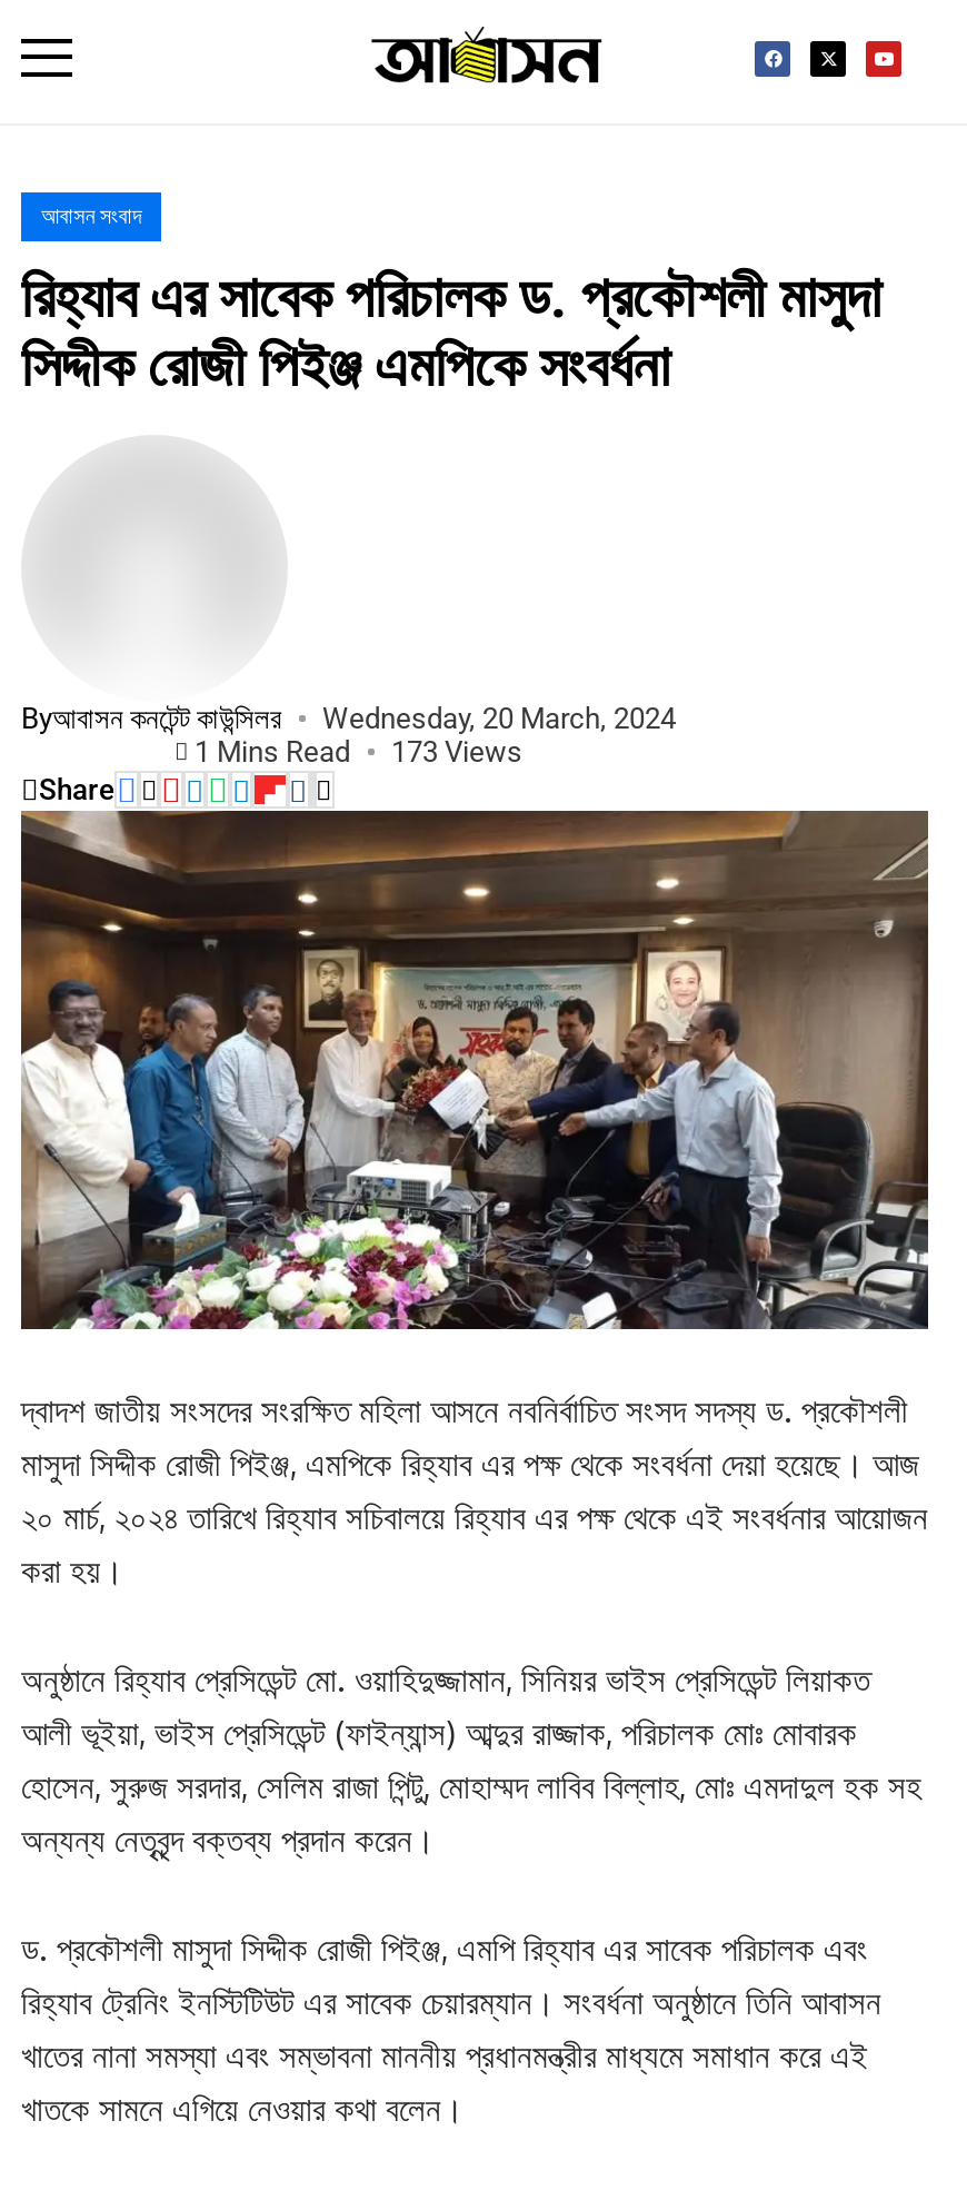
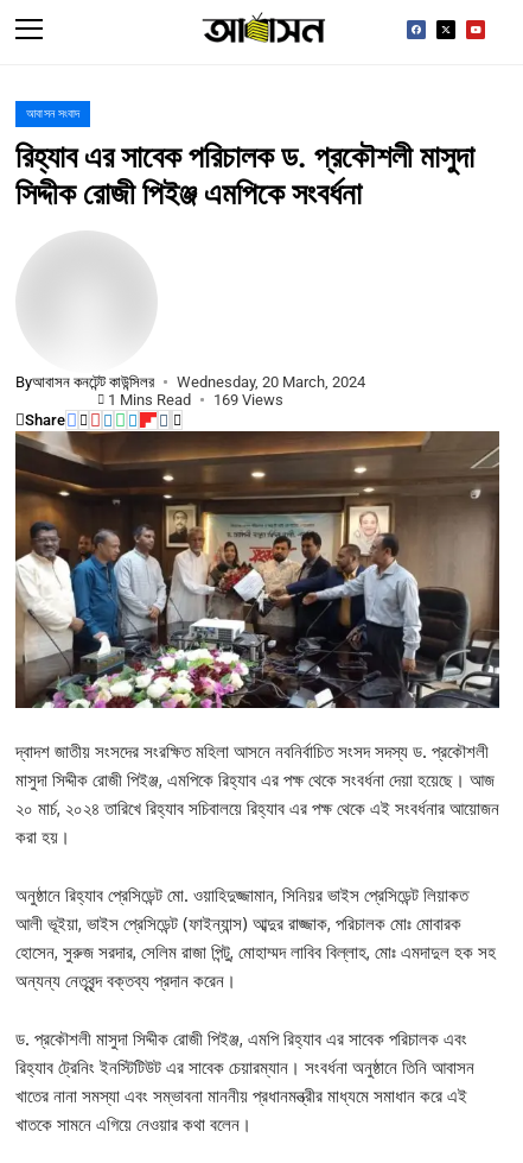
[195,735,522,769] 1 Mins Read 173 Views -> [108,391,283,409] 1 Mins Read 169 Views

